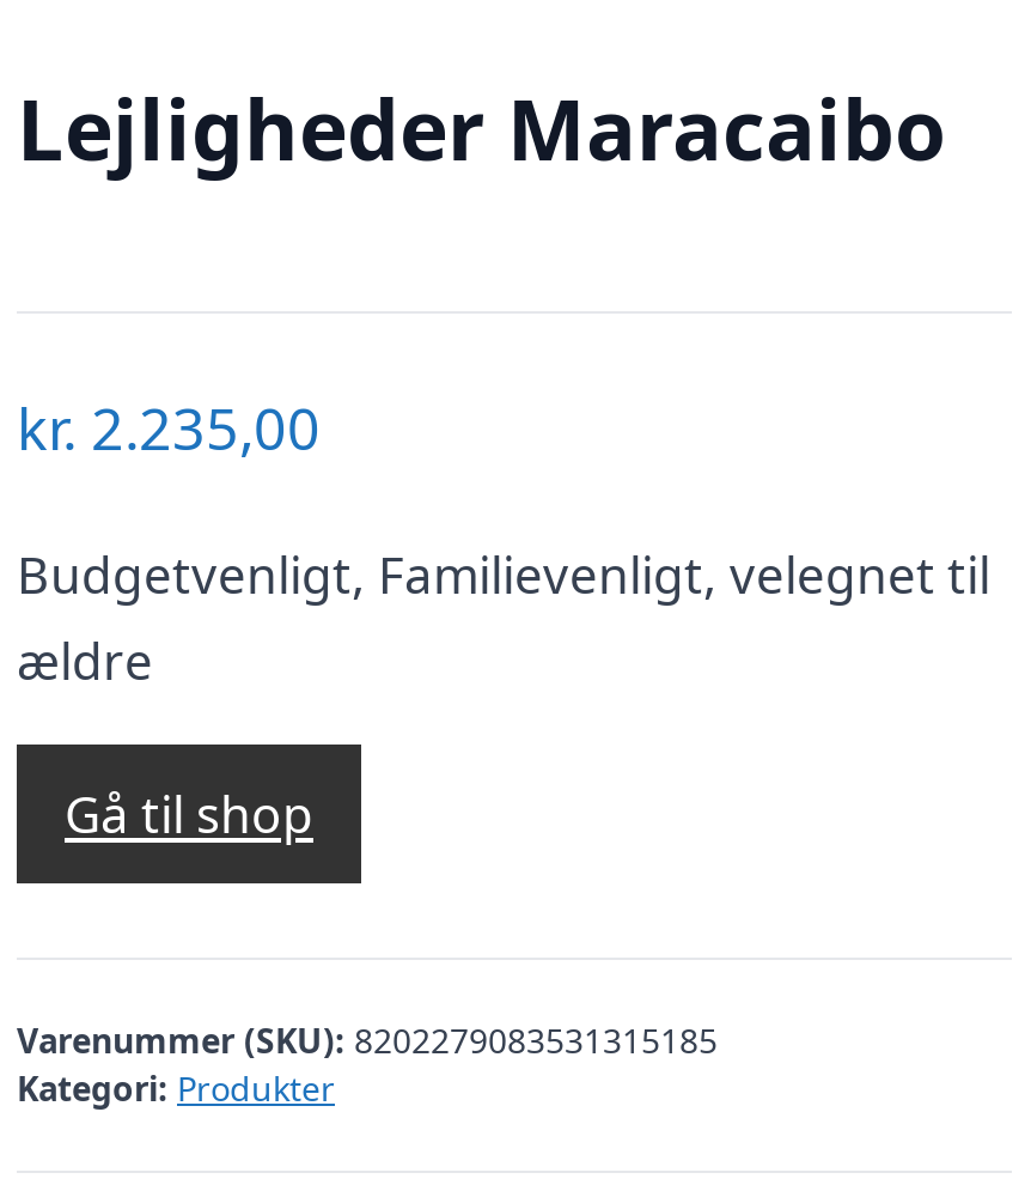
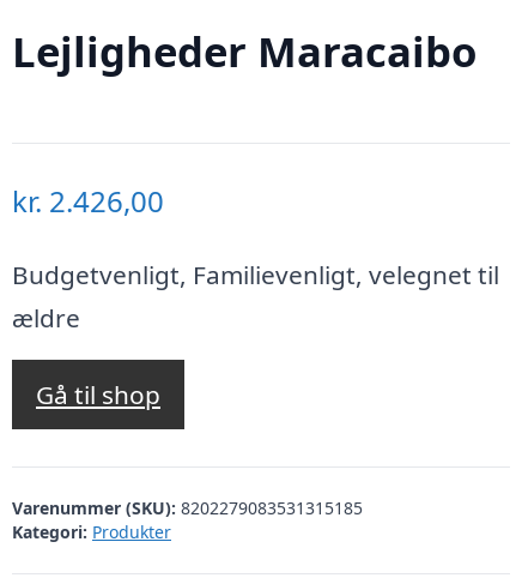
[17,387,321,466] kr. 2.235,00 -> [12,181,164,220] kr. 2.426,00

